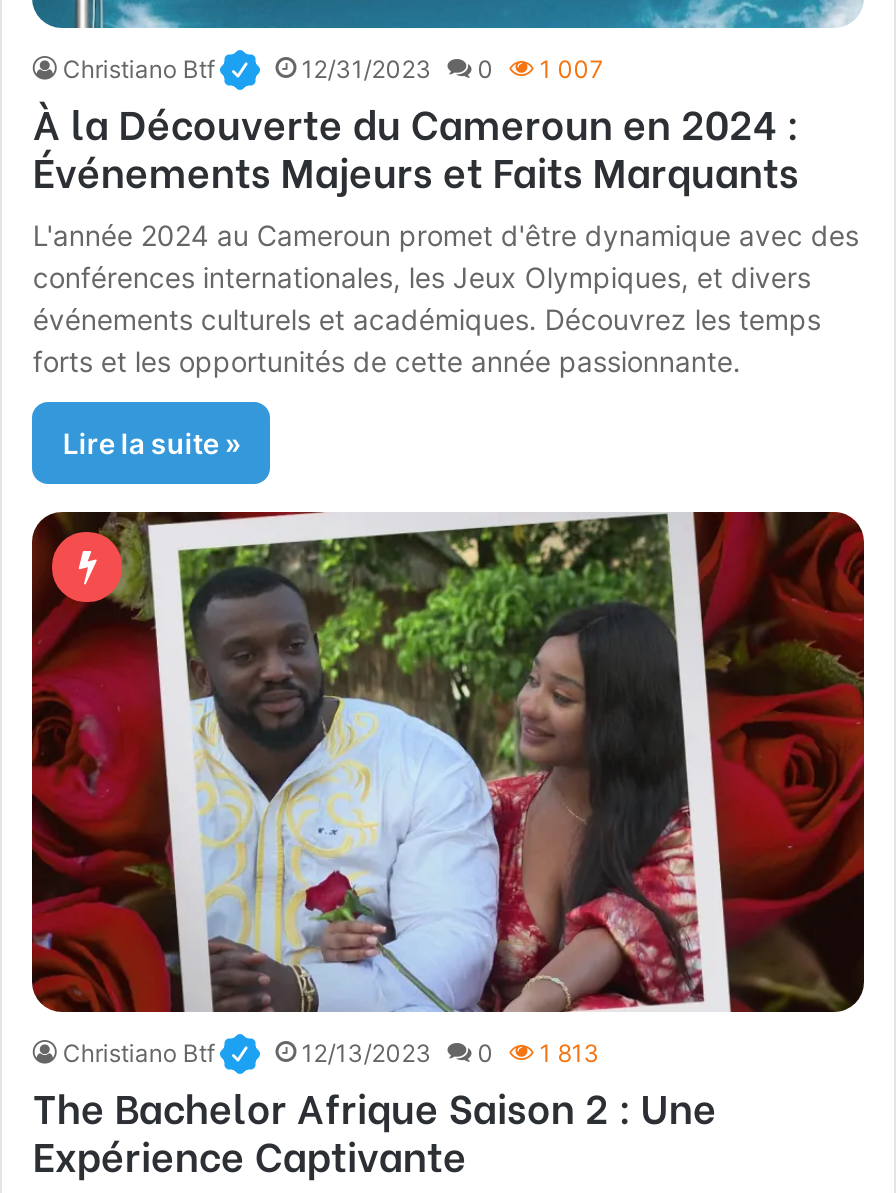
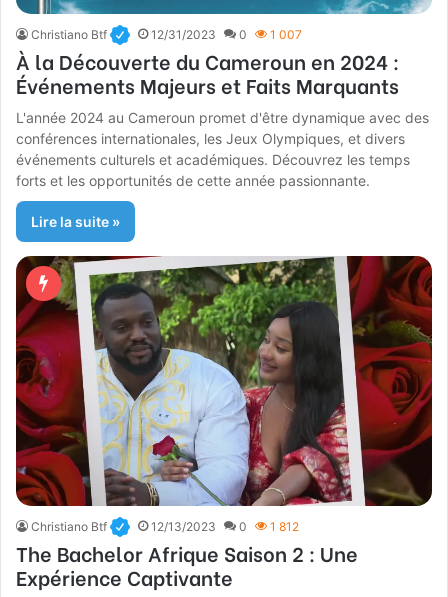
[301,1038,599,1068] 12/13/2023 0 1 813 -> [151,519,299,534] 12/13/2023 0 1 812

